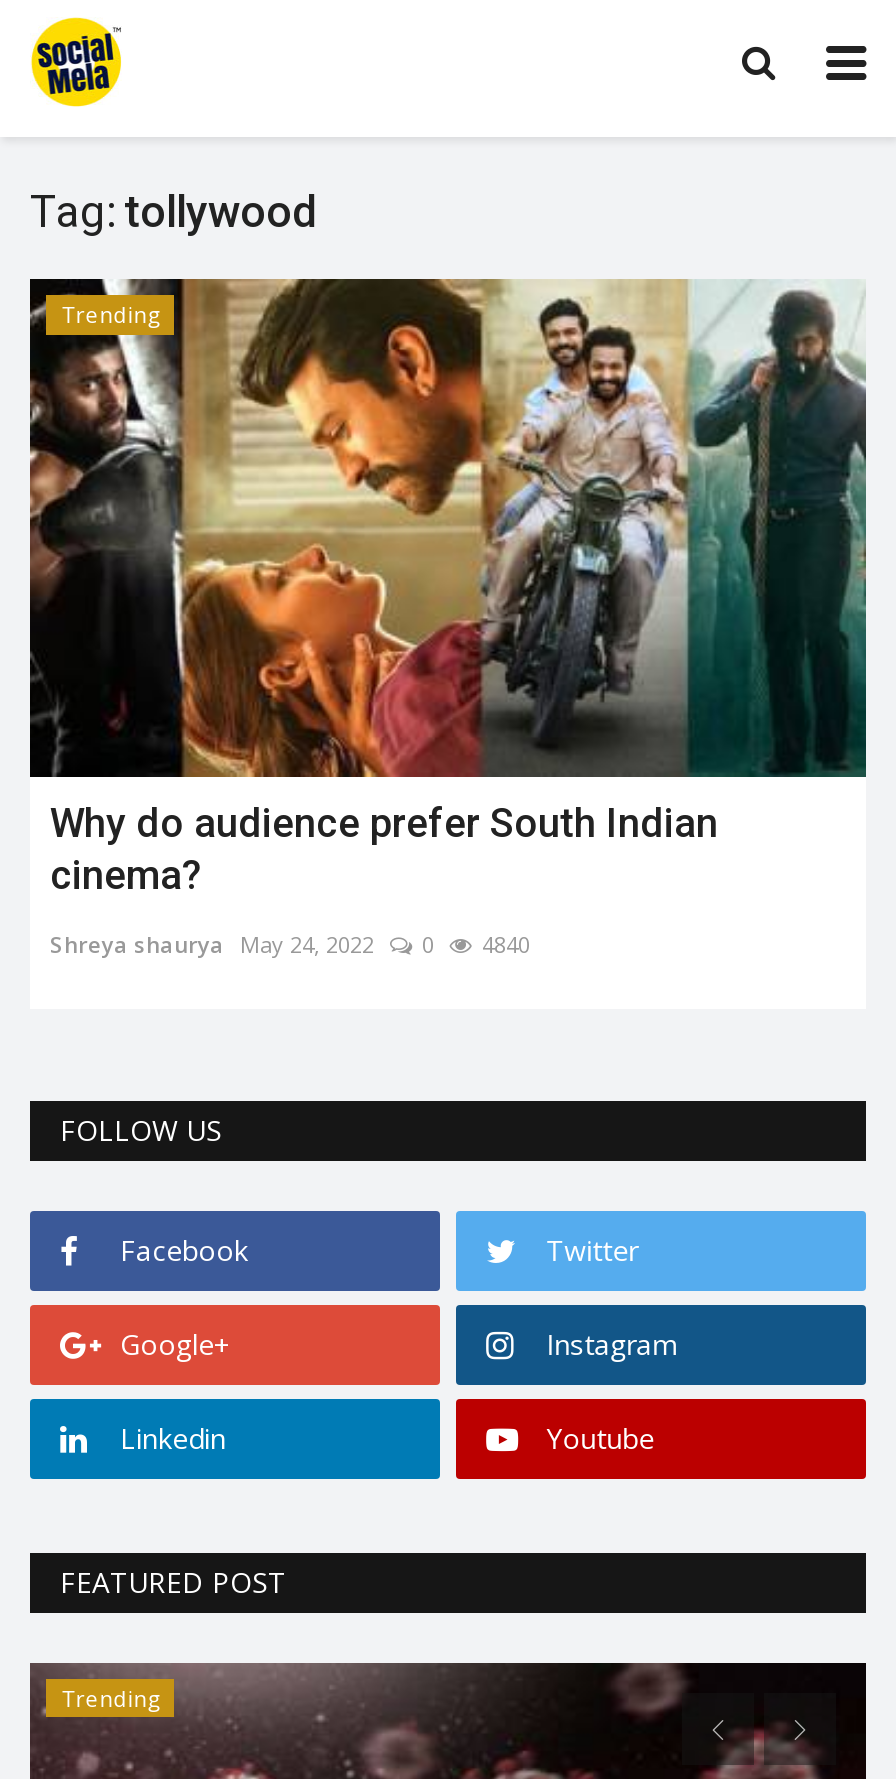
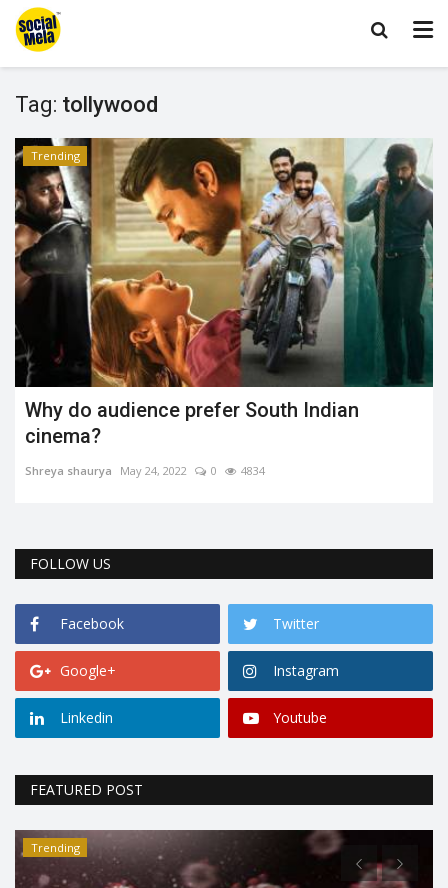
[50,928,530,958] Shreya shaurya May 24, 2022 0 4840 -> [25,463,265,478] Shreya shaurya May 24, 2022 0 4834

